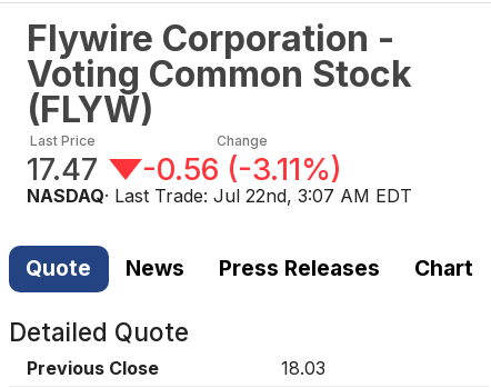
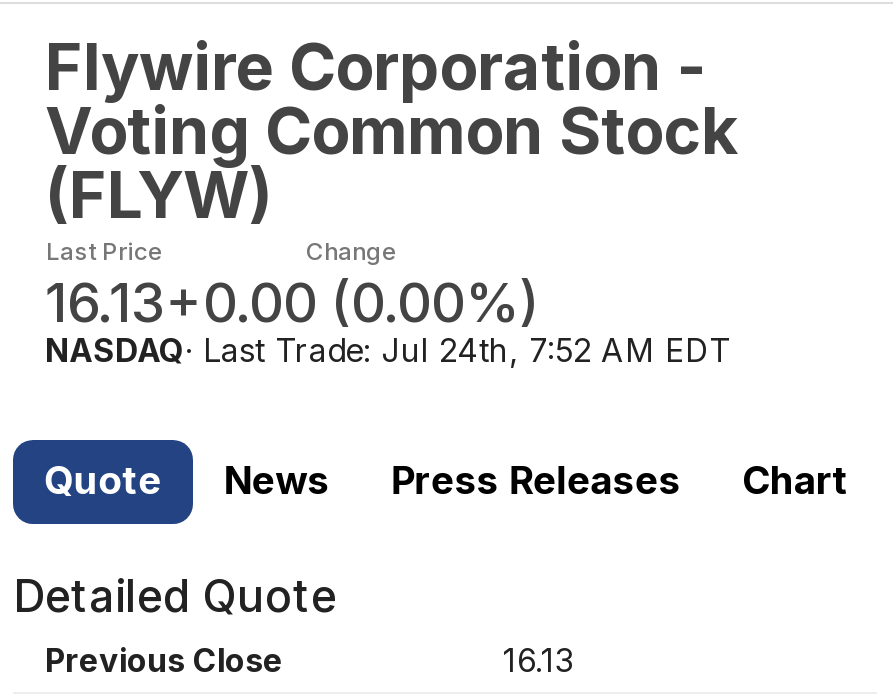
[27,151,98,187] 17.47 -> [45,269,165,335] 16.13
[142,151,342,187] -0.56 (-3.11%) -> [165,269,539,335] +0.00 (0.00%)
[27,184,412,206] NASDAQ · Last Trade: Jul 22nd, 3:07 AM EDT -> [45,329,731,369] NASDAQ · Last Trade: Jul 24th, 7:52 AM EDT
[281,357,325,379] 18.03 -> [503,640,573,680] 16.13

